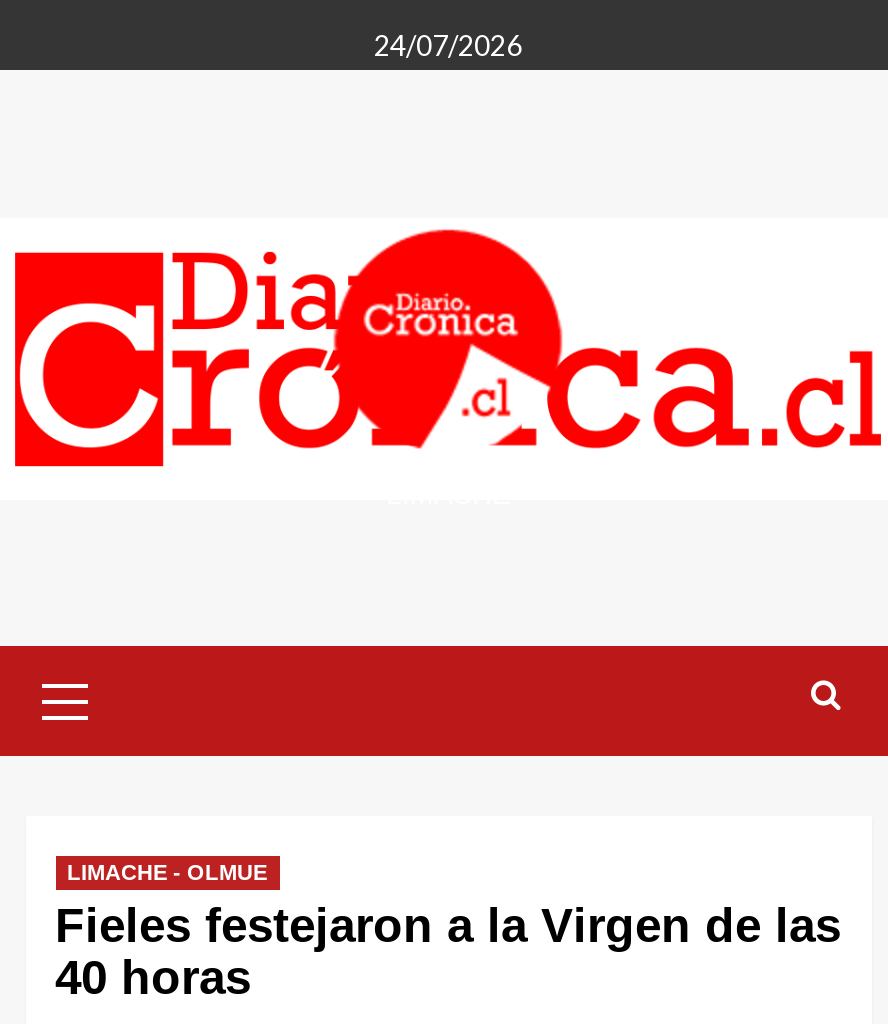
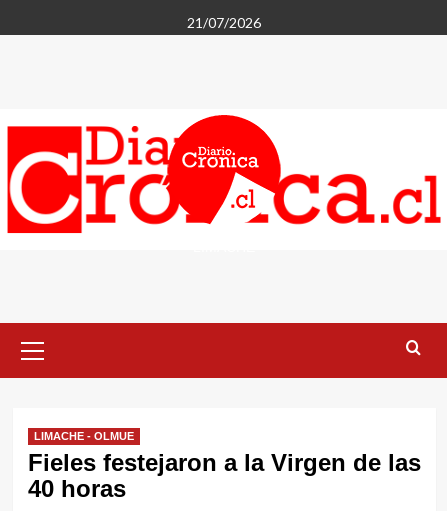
[374,28,522,62] 24/07/2026 -> [187,14,261,31] 21/07/2026

